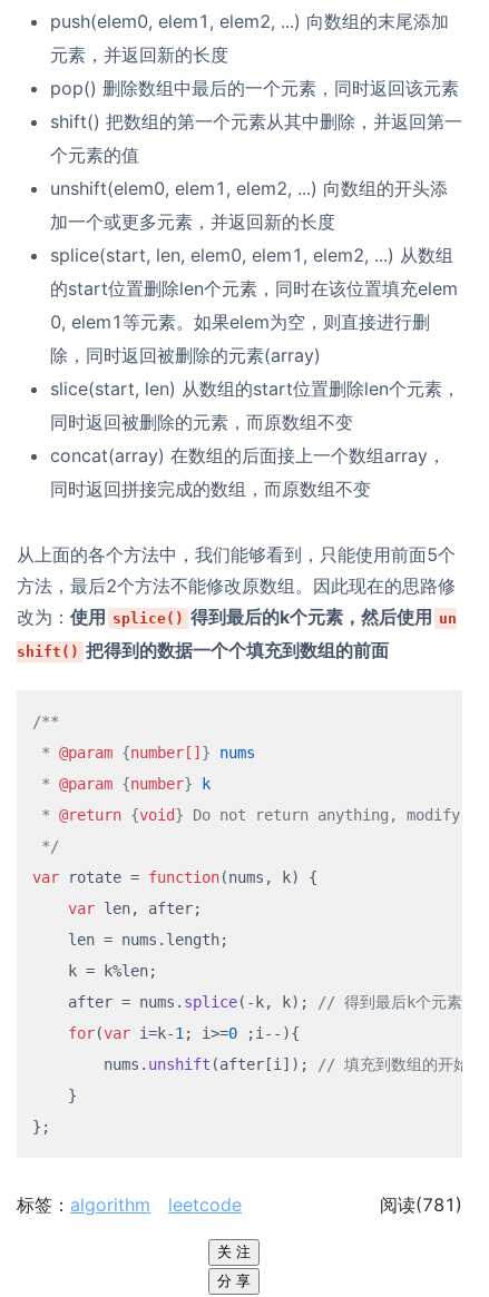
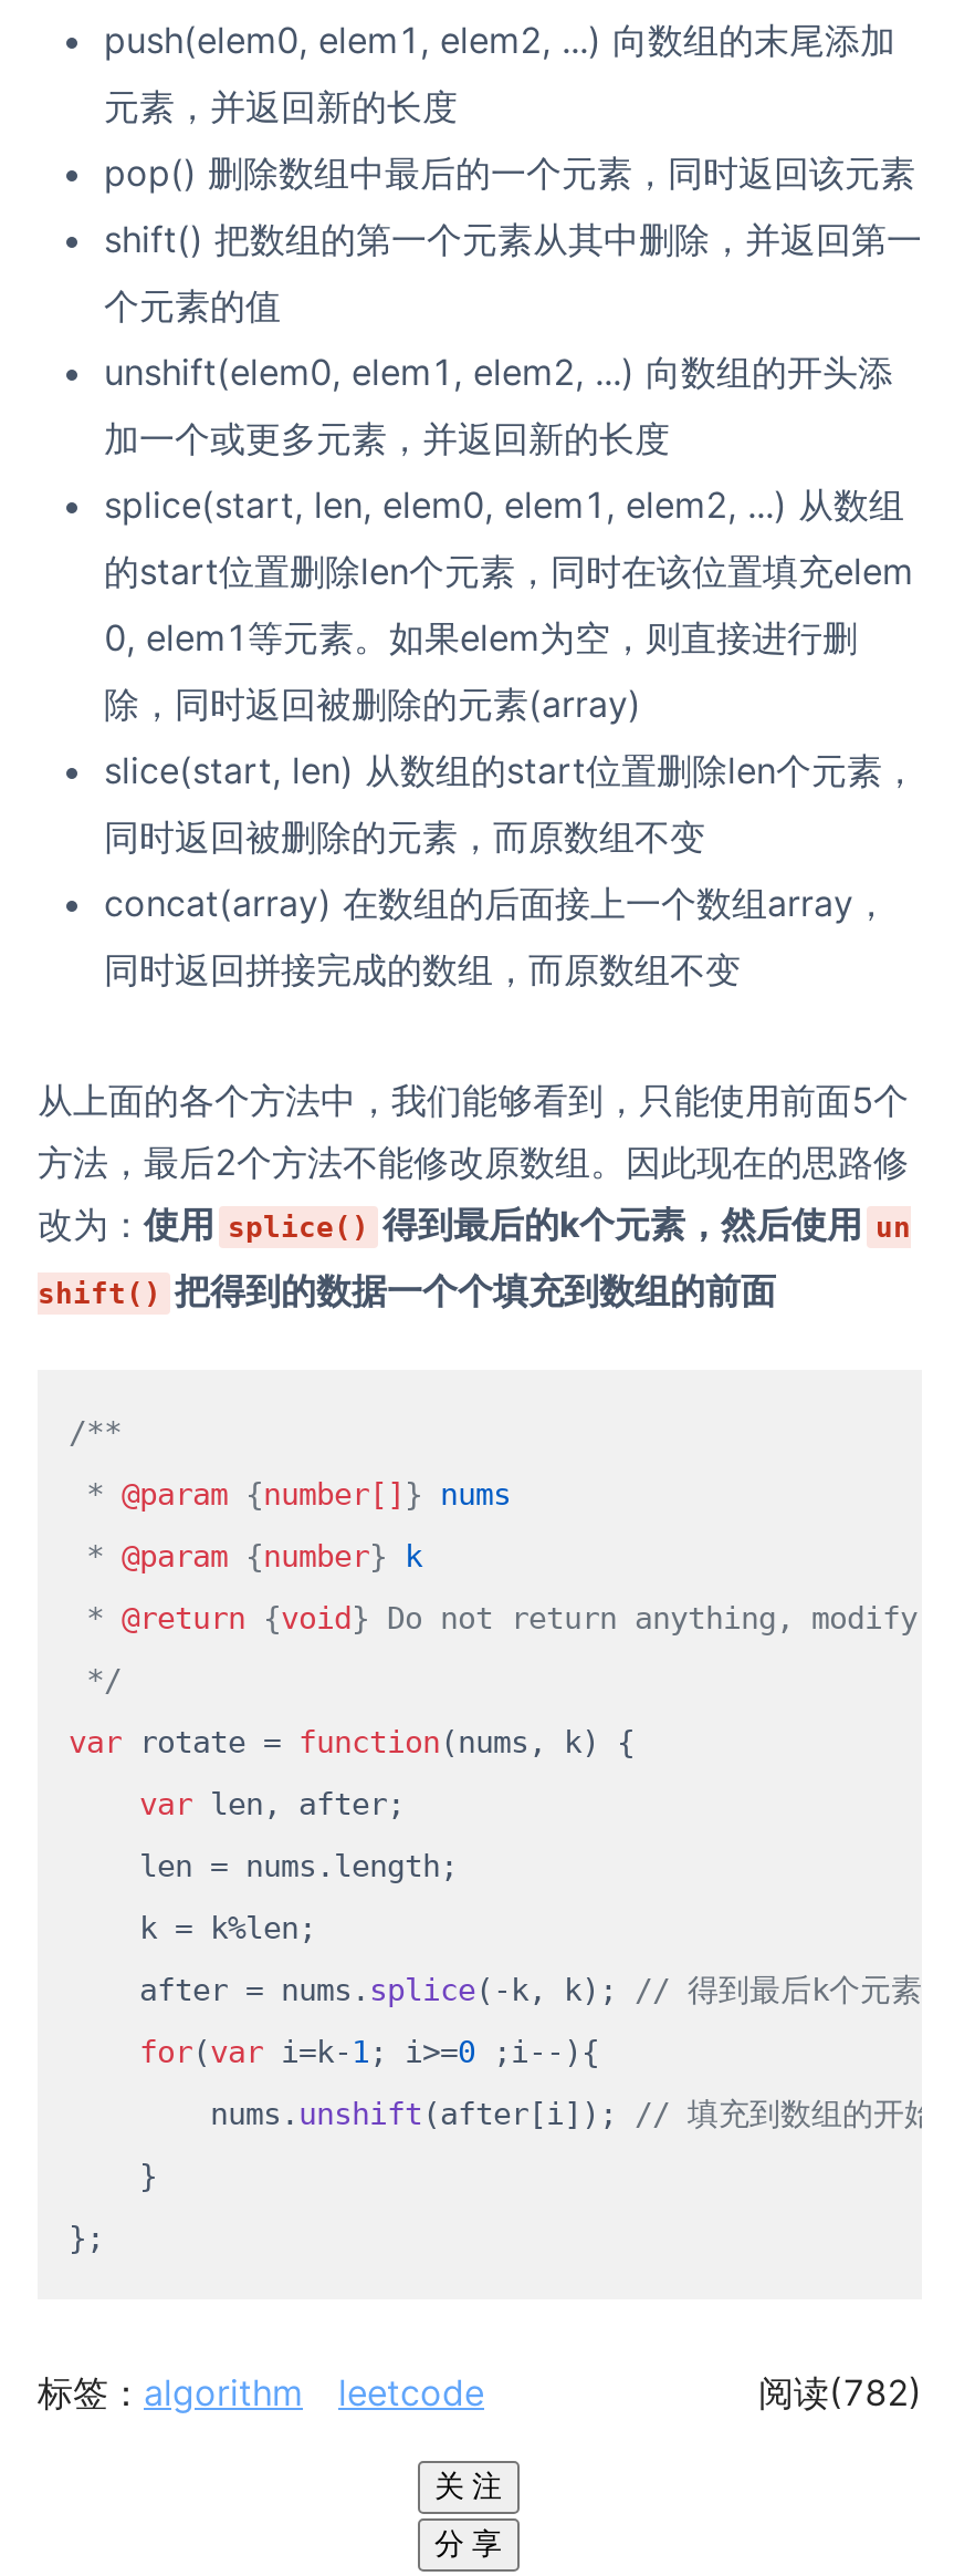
[380,1194,462,1216] 阅读(781) -> [758,2370,922,2415] 阅读(782)

